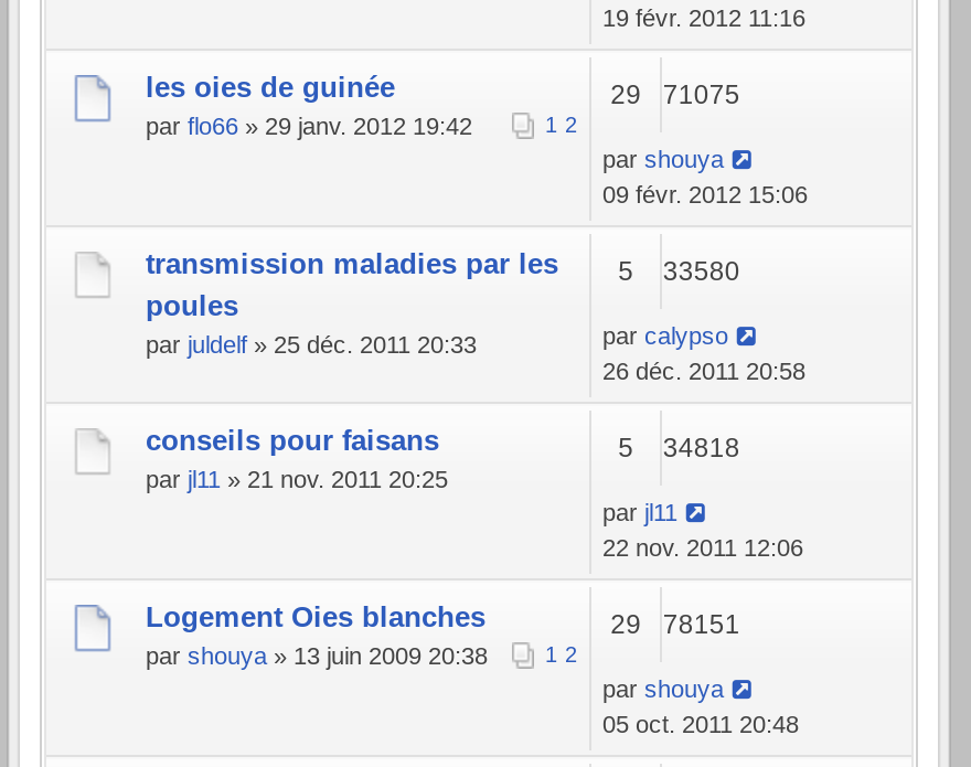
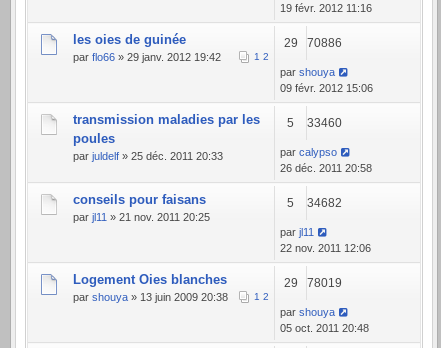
[611,80,740,111] 29 71075 -> [284,36,342,50] 29 70886
[146,248,740,287] transmission maladies par les 5 33580 -> [73,112,342,130] transmission maladies par les 5 33460
[618,433,740,464] 5 34818 -> [287,196,342,210] 5 34682
[611,610,740,641] 29 78151 -> [284,276,342,290] 29 78019

